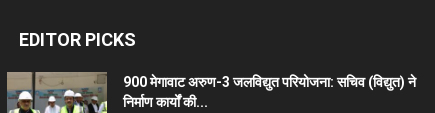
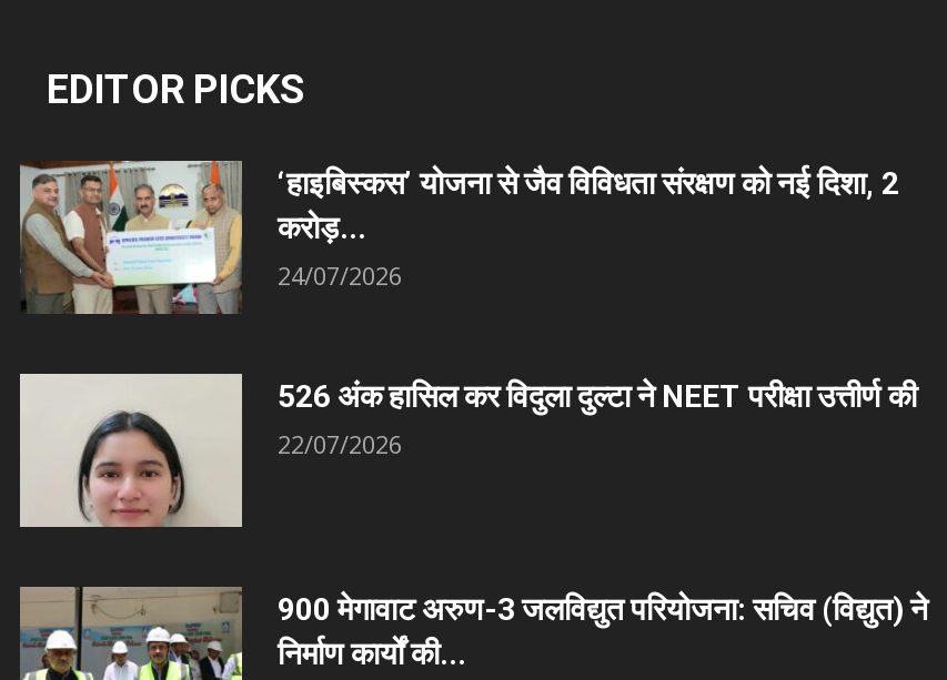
none -> [20,159,917,461] [image] | ‘हाइबिस्कस’ योजना से जैव विविधता संरक्षण को नई दिशा, 2 | करोड़... | 24/07/2026 | 526 अंक हासिल कर विदुला दुल्टा ने NEET परीक्षा उत्तीर्ण की | 22/07/2026
none -> [20,372,242,529] [image]

